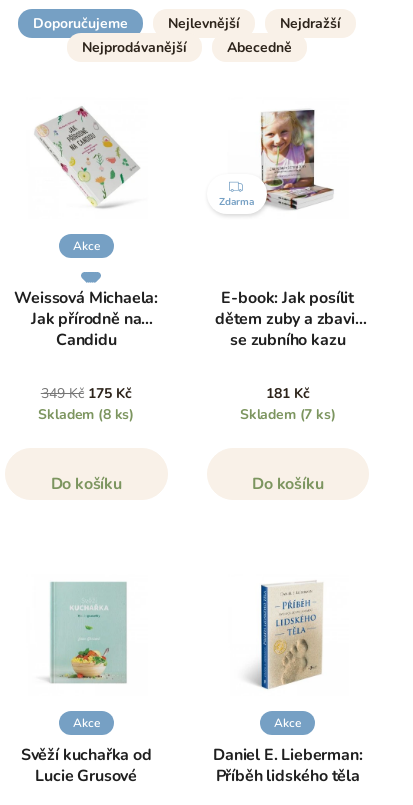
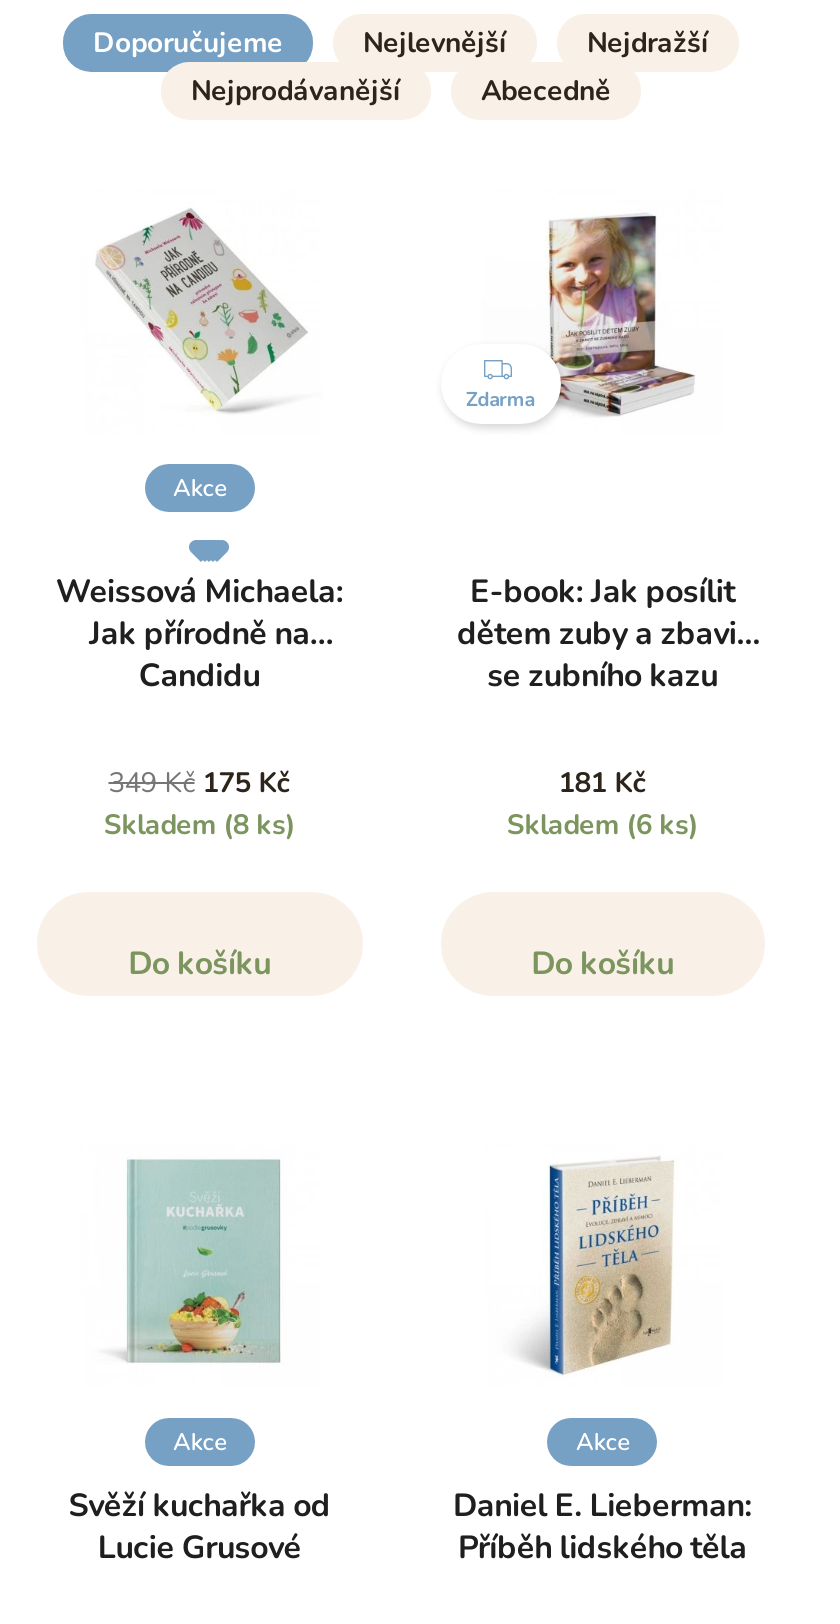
[240,405,336,424] Skladem (7 ks) -> [507,806,698,844] Skladem (6 ks)

